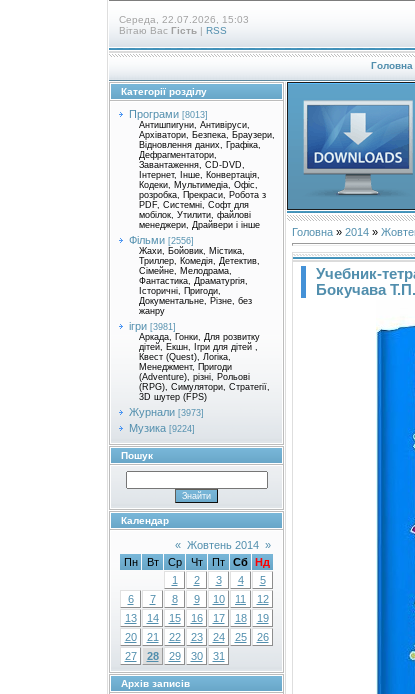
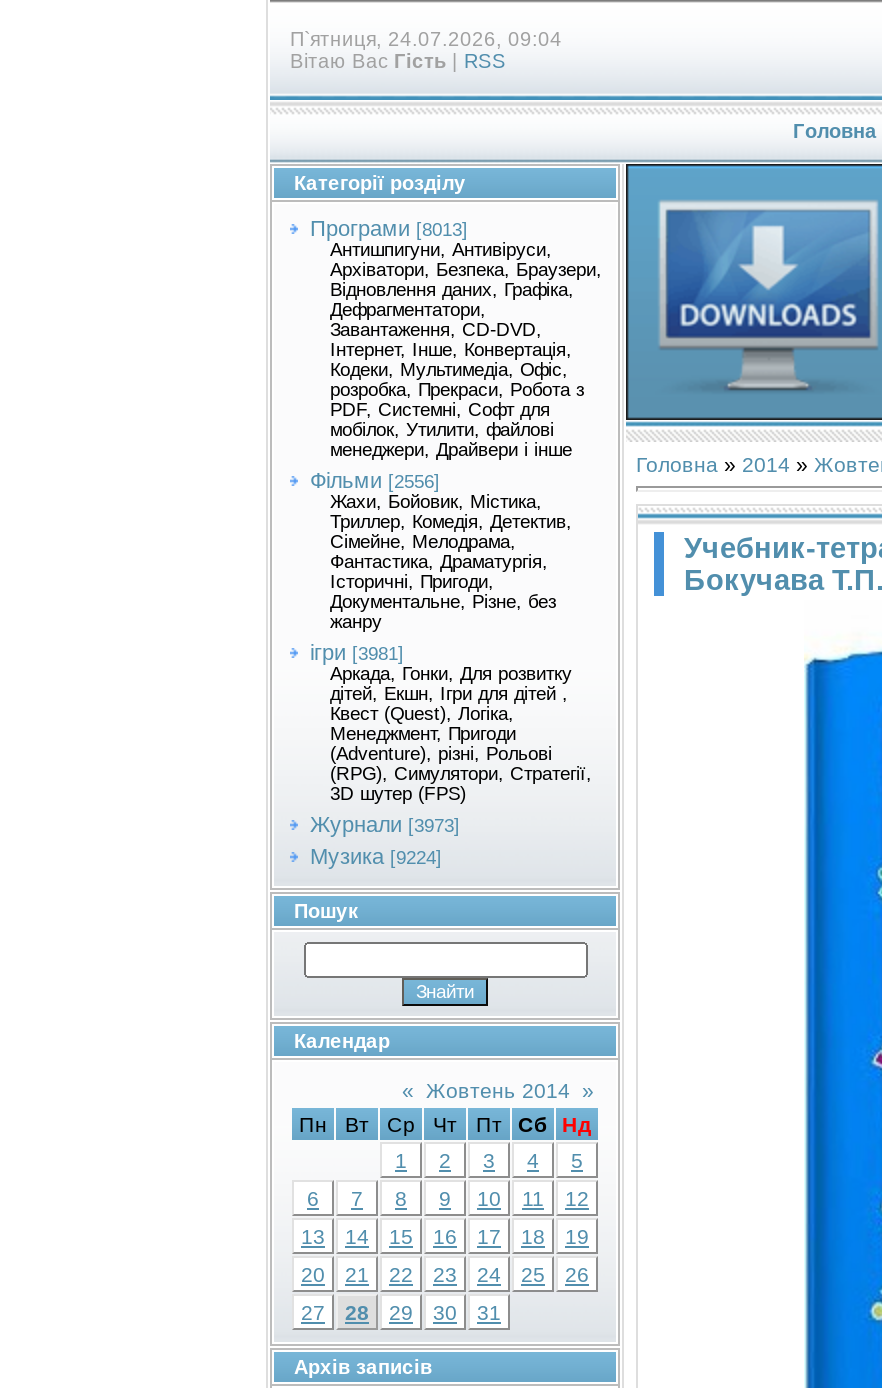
[119,14,249,25] Середа, 22.07.2026, 15:03 -> [290,28,562,50] П`ятниця, 24.07.2026, 09:04

